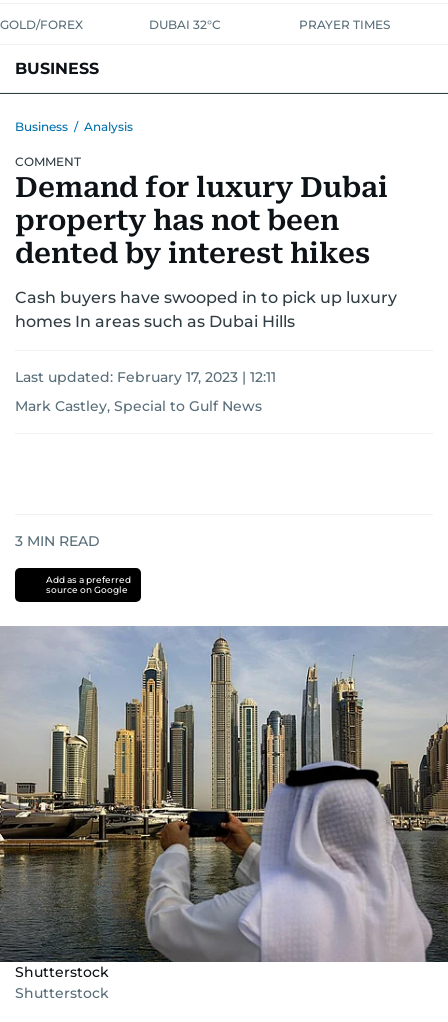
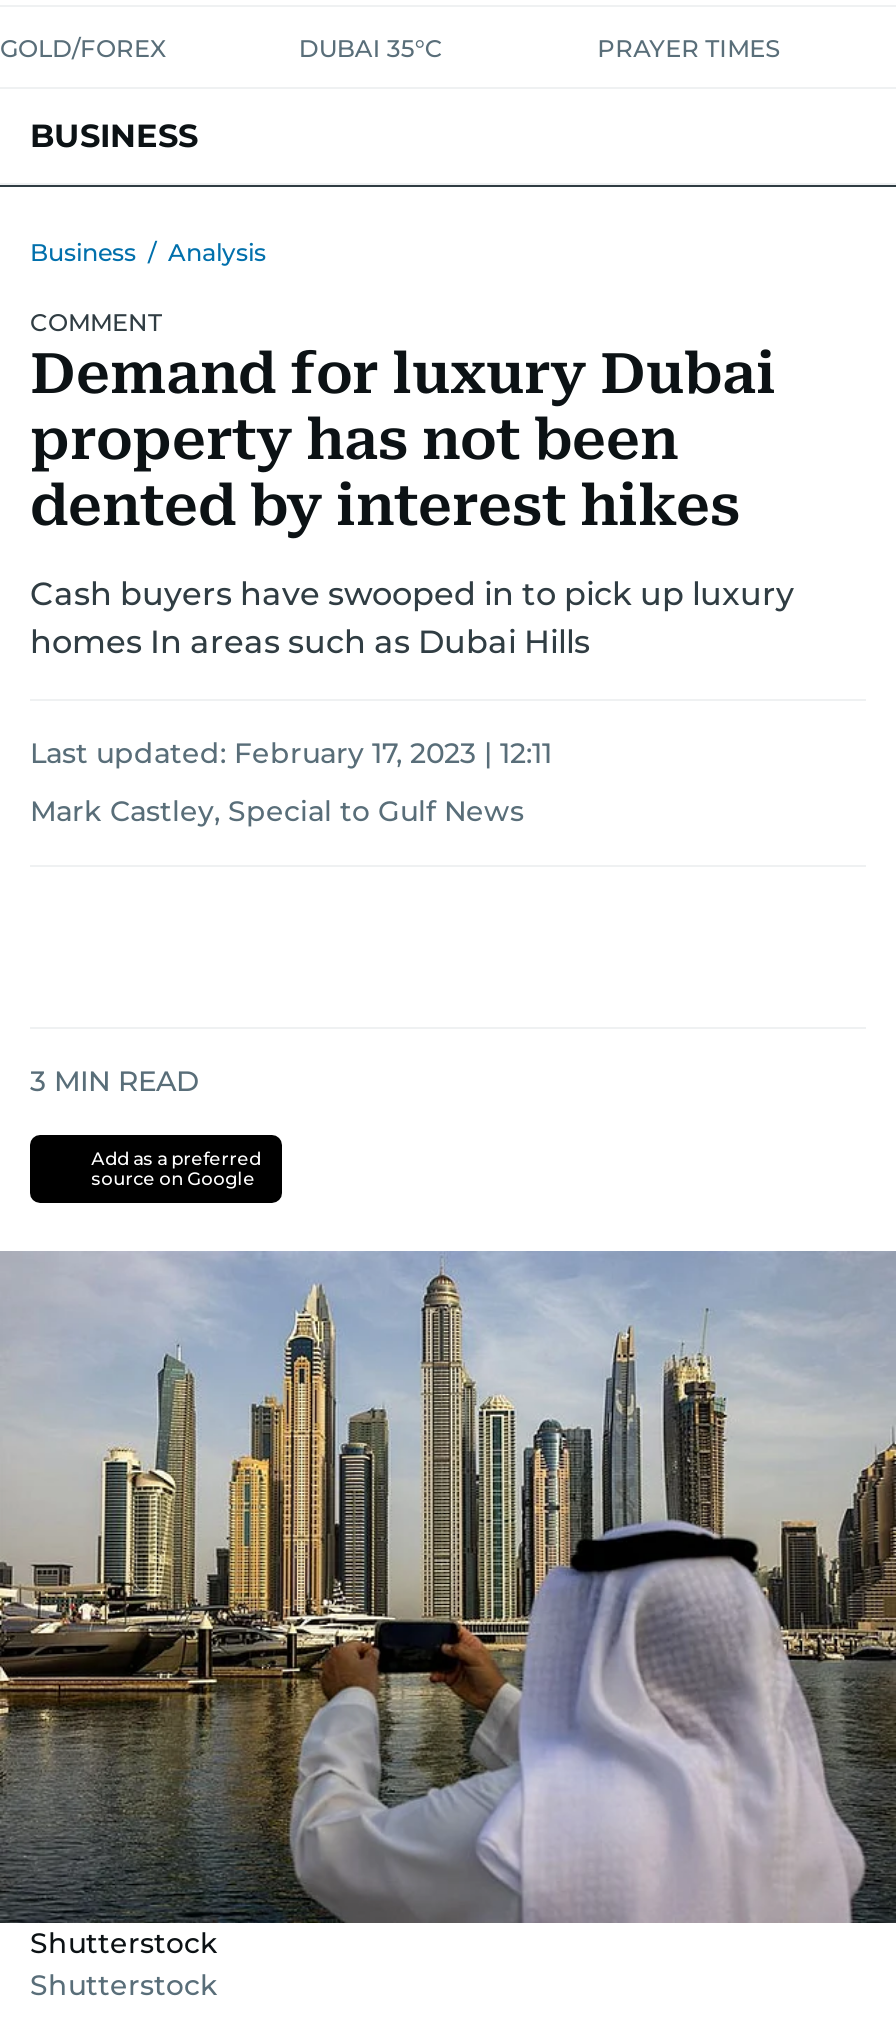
[149,17,221,32] DUBAI 32°C -> [299,33,443,63] DUBAI 35°C

